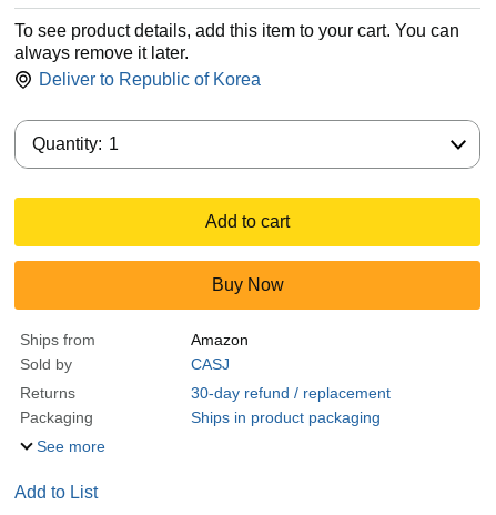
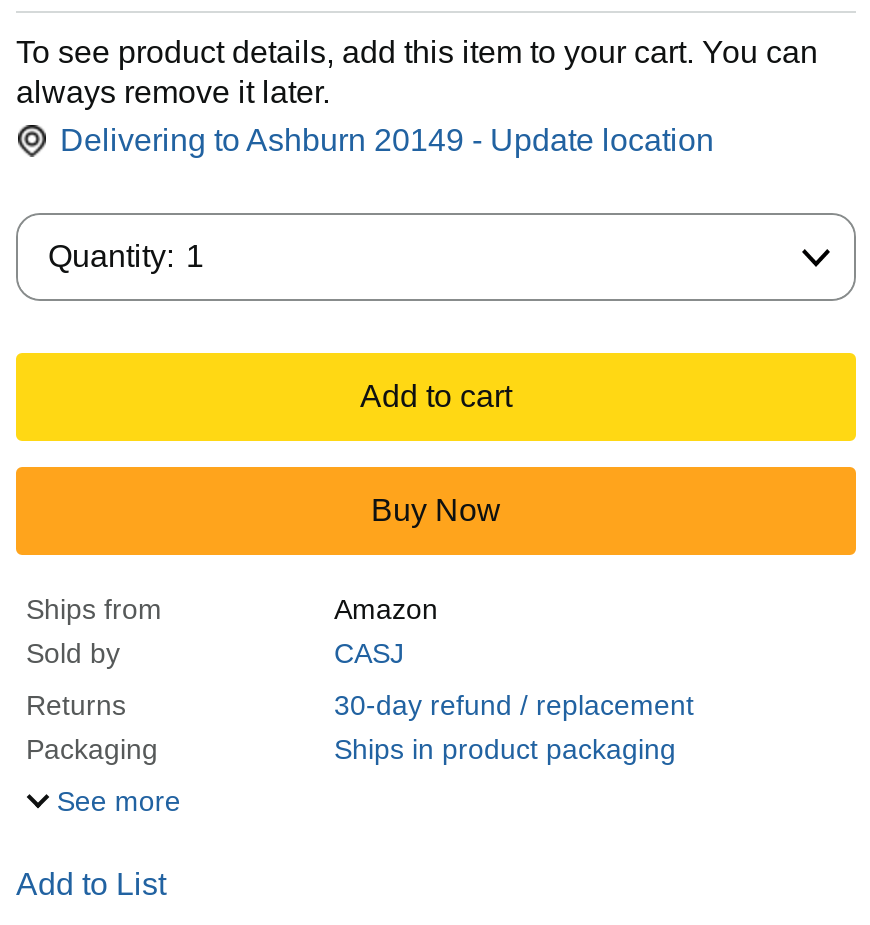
[39,70,261,89] Deliver to Republic of Korea -> [60,123,714,157] Delivering to Ashburn 20149 - Update location

